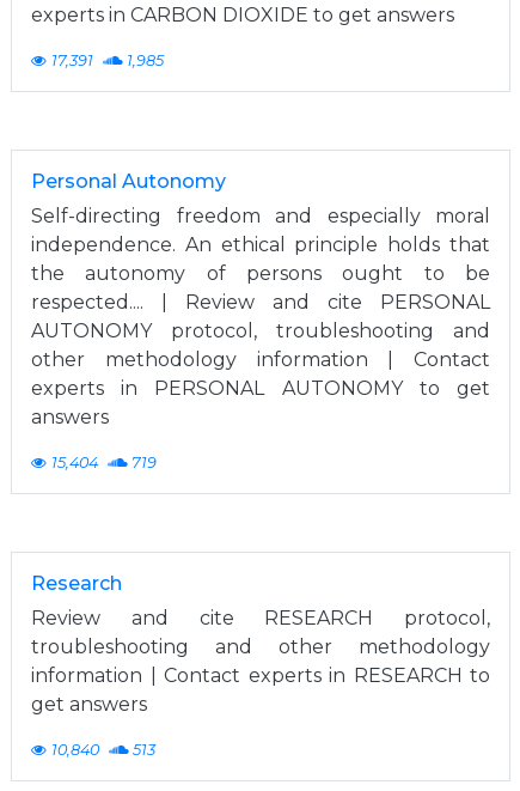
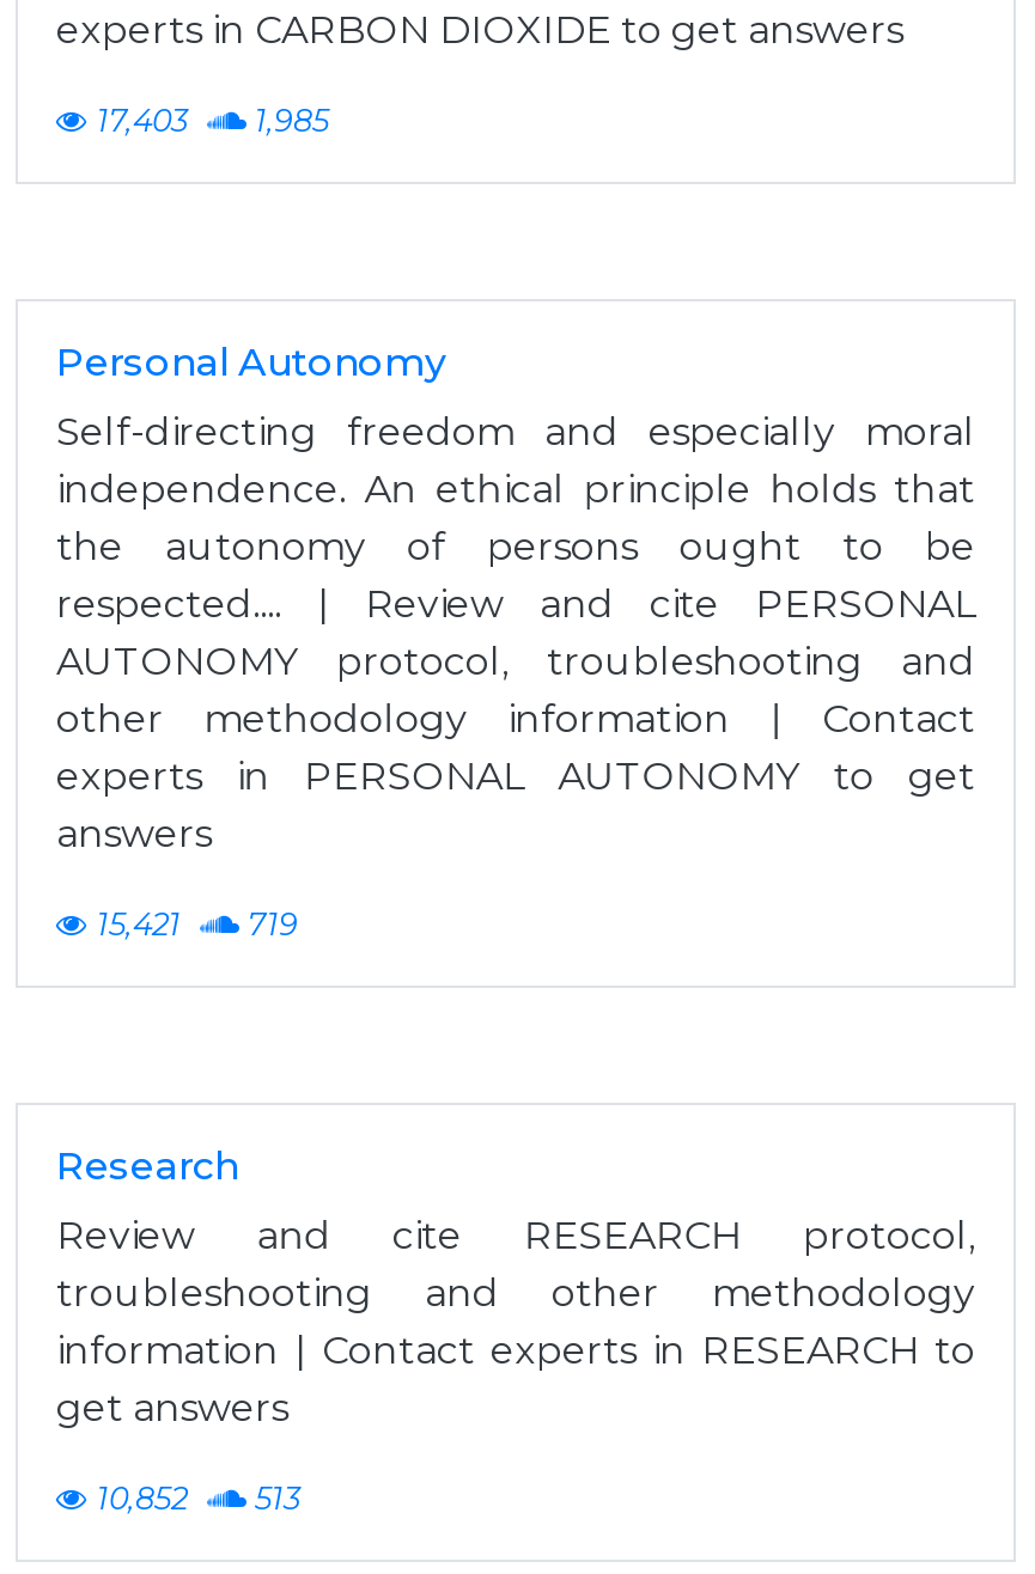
[51,52,164,70] 17,391 1,985 -> [97,104,329,140] 17,403 1,985
[51,454,157,472] 15,404 719 -> [97,908,298,943] 15,421 719
[51,741,155,759] 10,840 513 -> [97,1482,300,1518] 10,852 513

